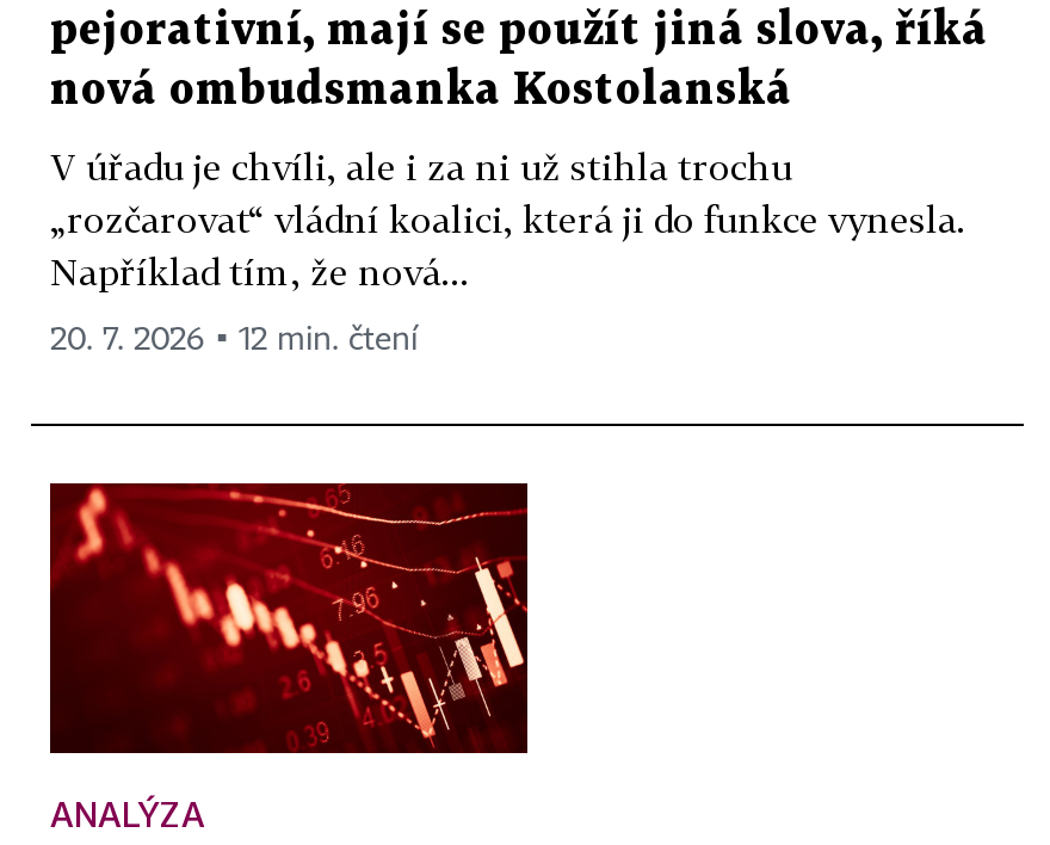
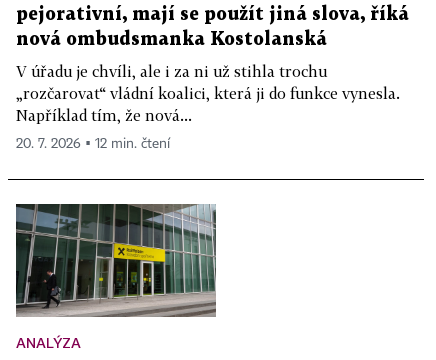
[48,481,530,755] [image] -> [15,203,217,318] [image]

